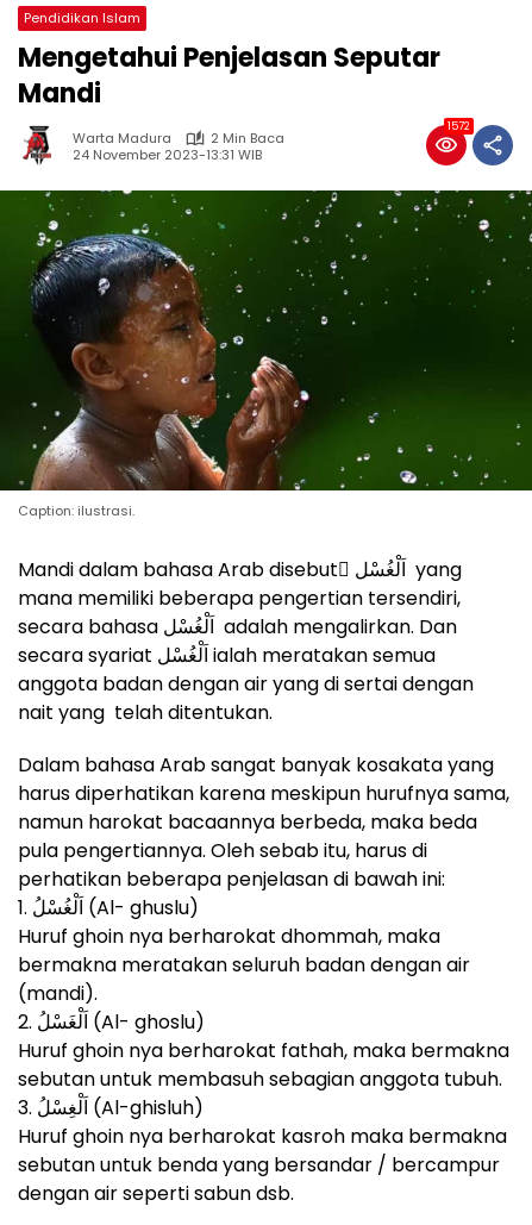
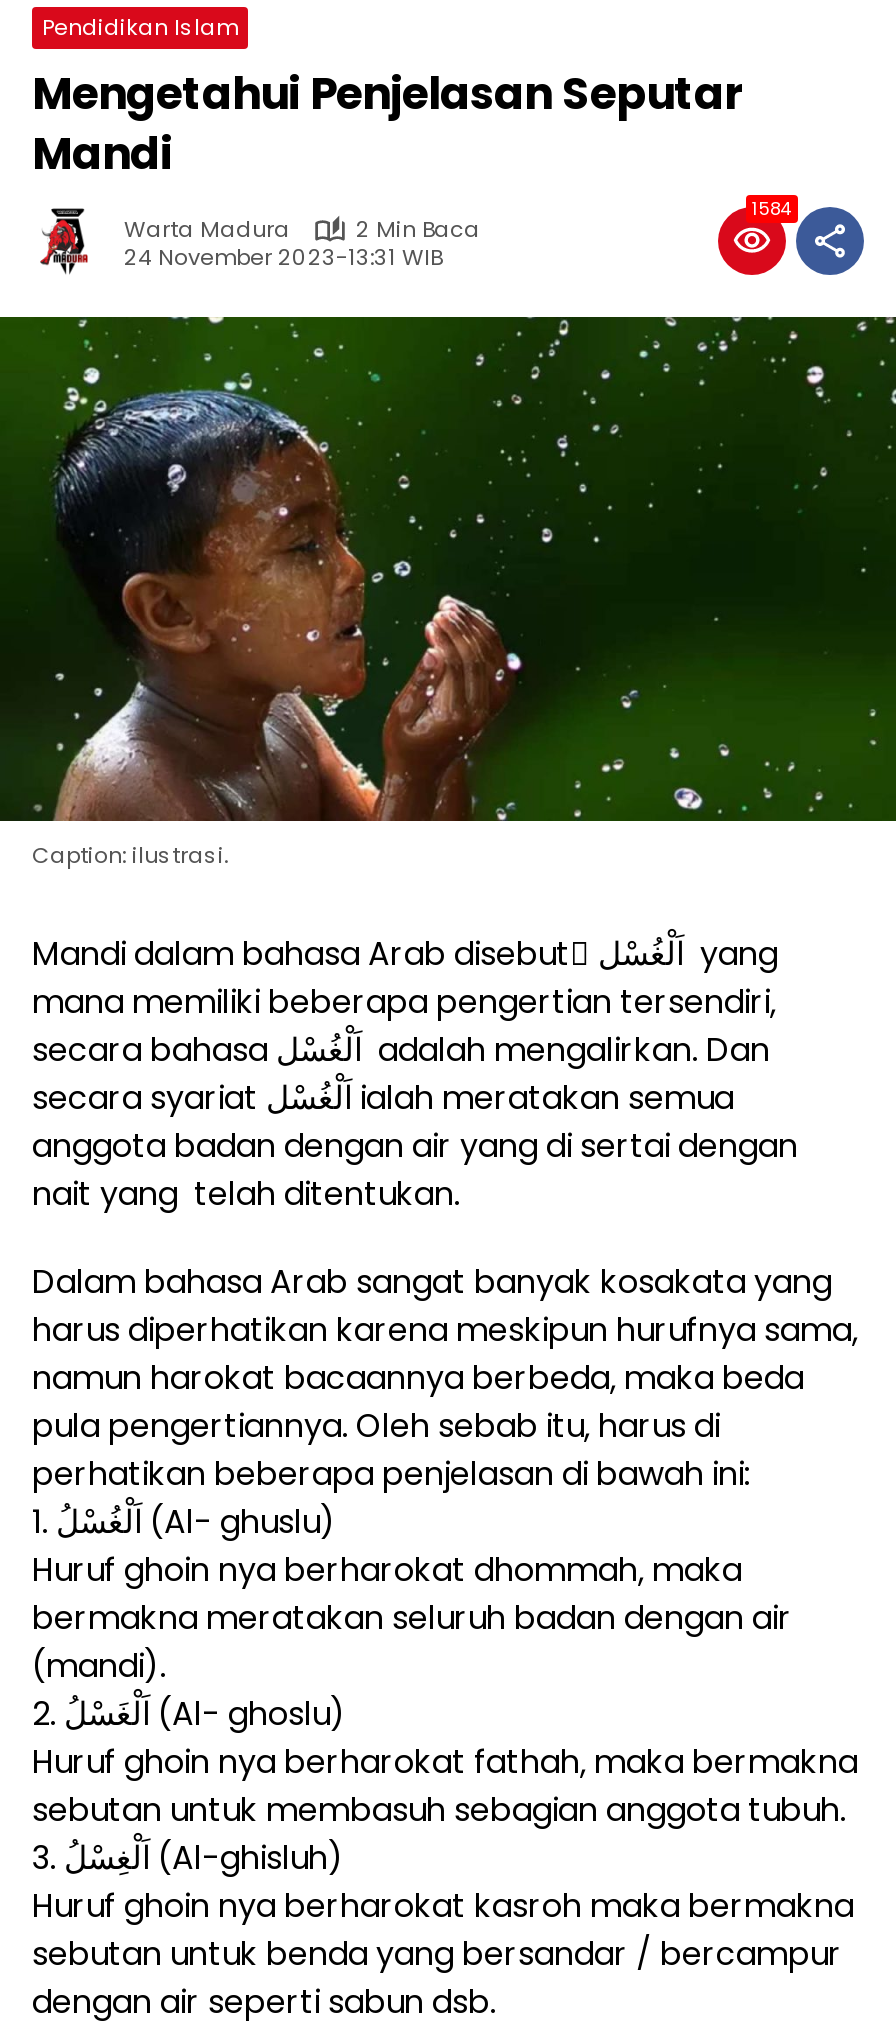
[447,119,470,133] 1572 -> [752,197,792,221] 1584

